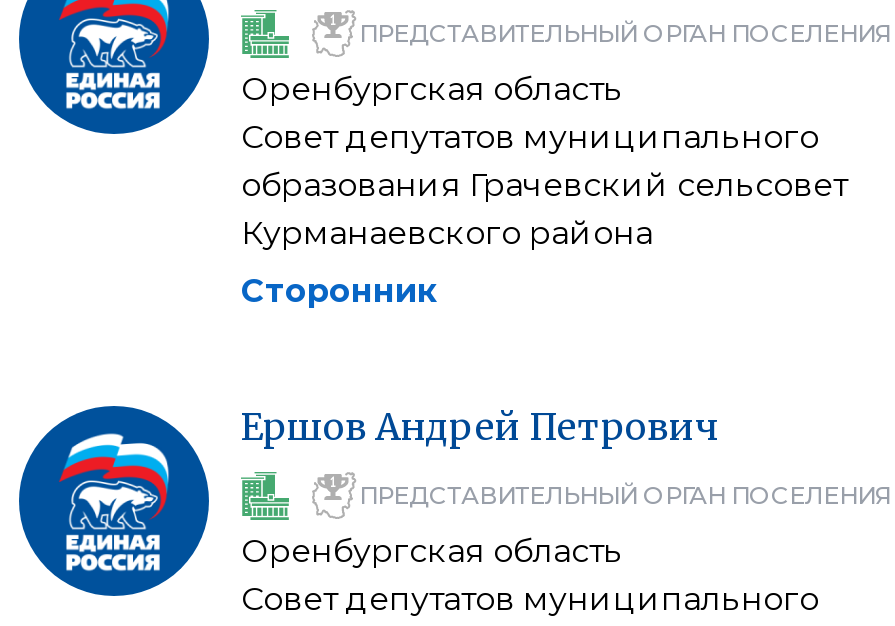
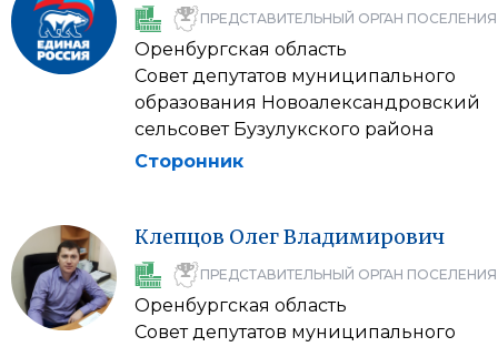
[241,166,847,252] образования Грачевский сельсовет | Курманаевского района -> [135,92,480,140] образования Новоалександровский | сельсовет Бузулукского района
[17,404,717,598] [image] | Ершов Андрей Петрович -> [11,224,445,331] [image] | Клепцов Олег Владимирович

